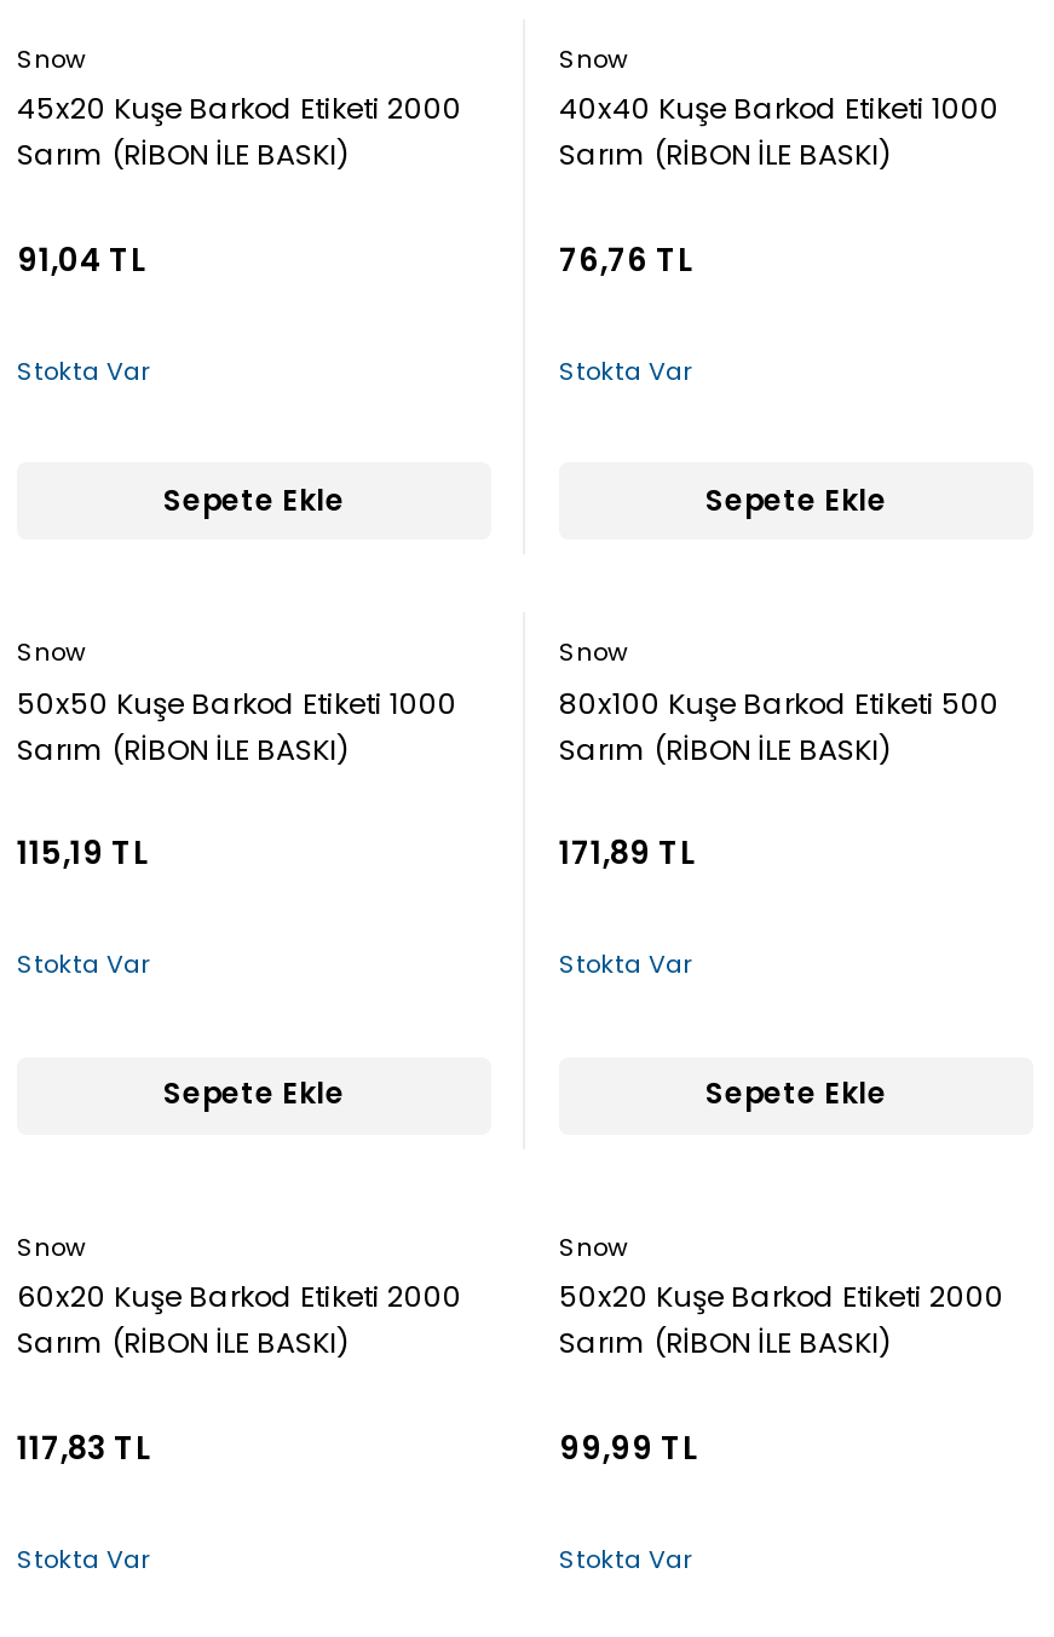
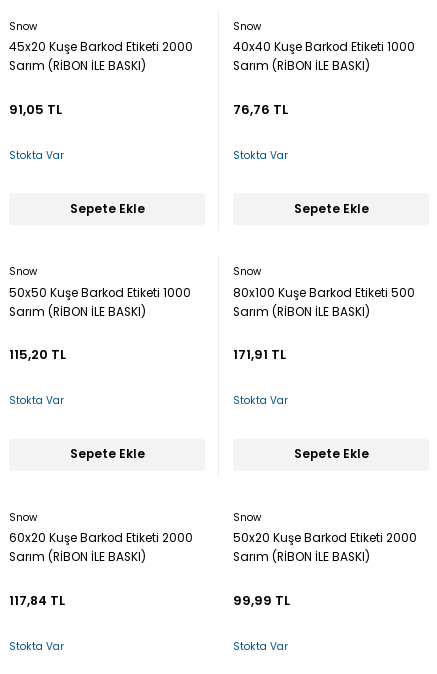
[17,240,145,281] 91,04 TL -> [9,101,62,118] 91,05 TL
[17,833,148,874] 115,19 TL -> [9,346,66,363] 115,20 TL
[559,833,695,874] 171,89 TL -> [233,346,286,363] 171,91 TL
[17,1426,150,1468] 117,83 TL -> [9,591,65,608] 117,84 TL

